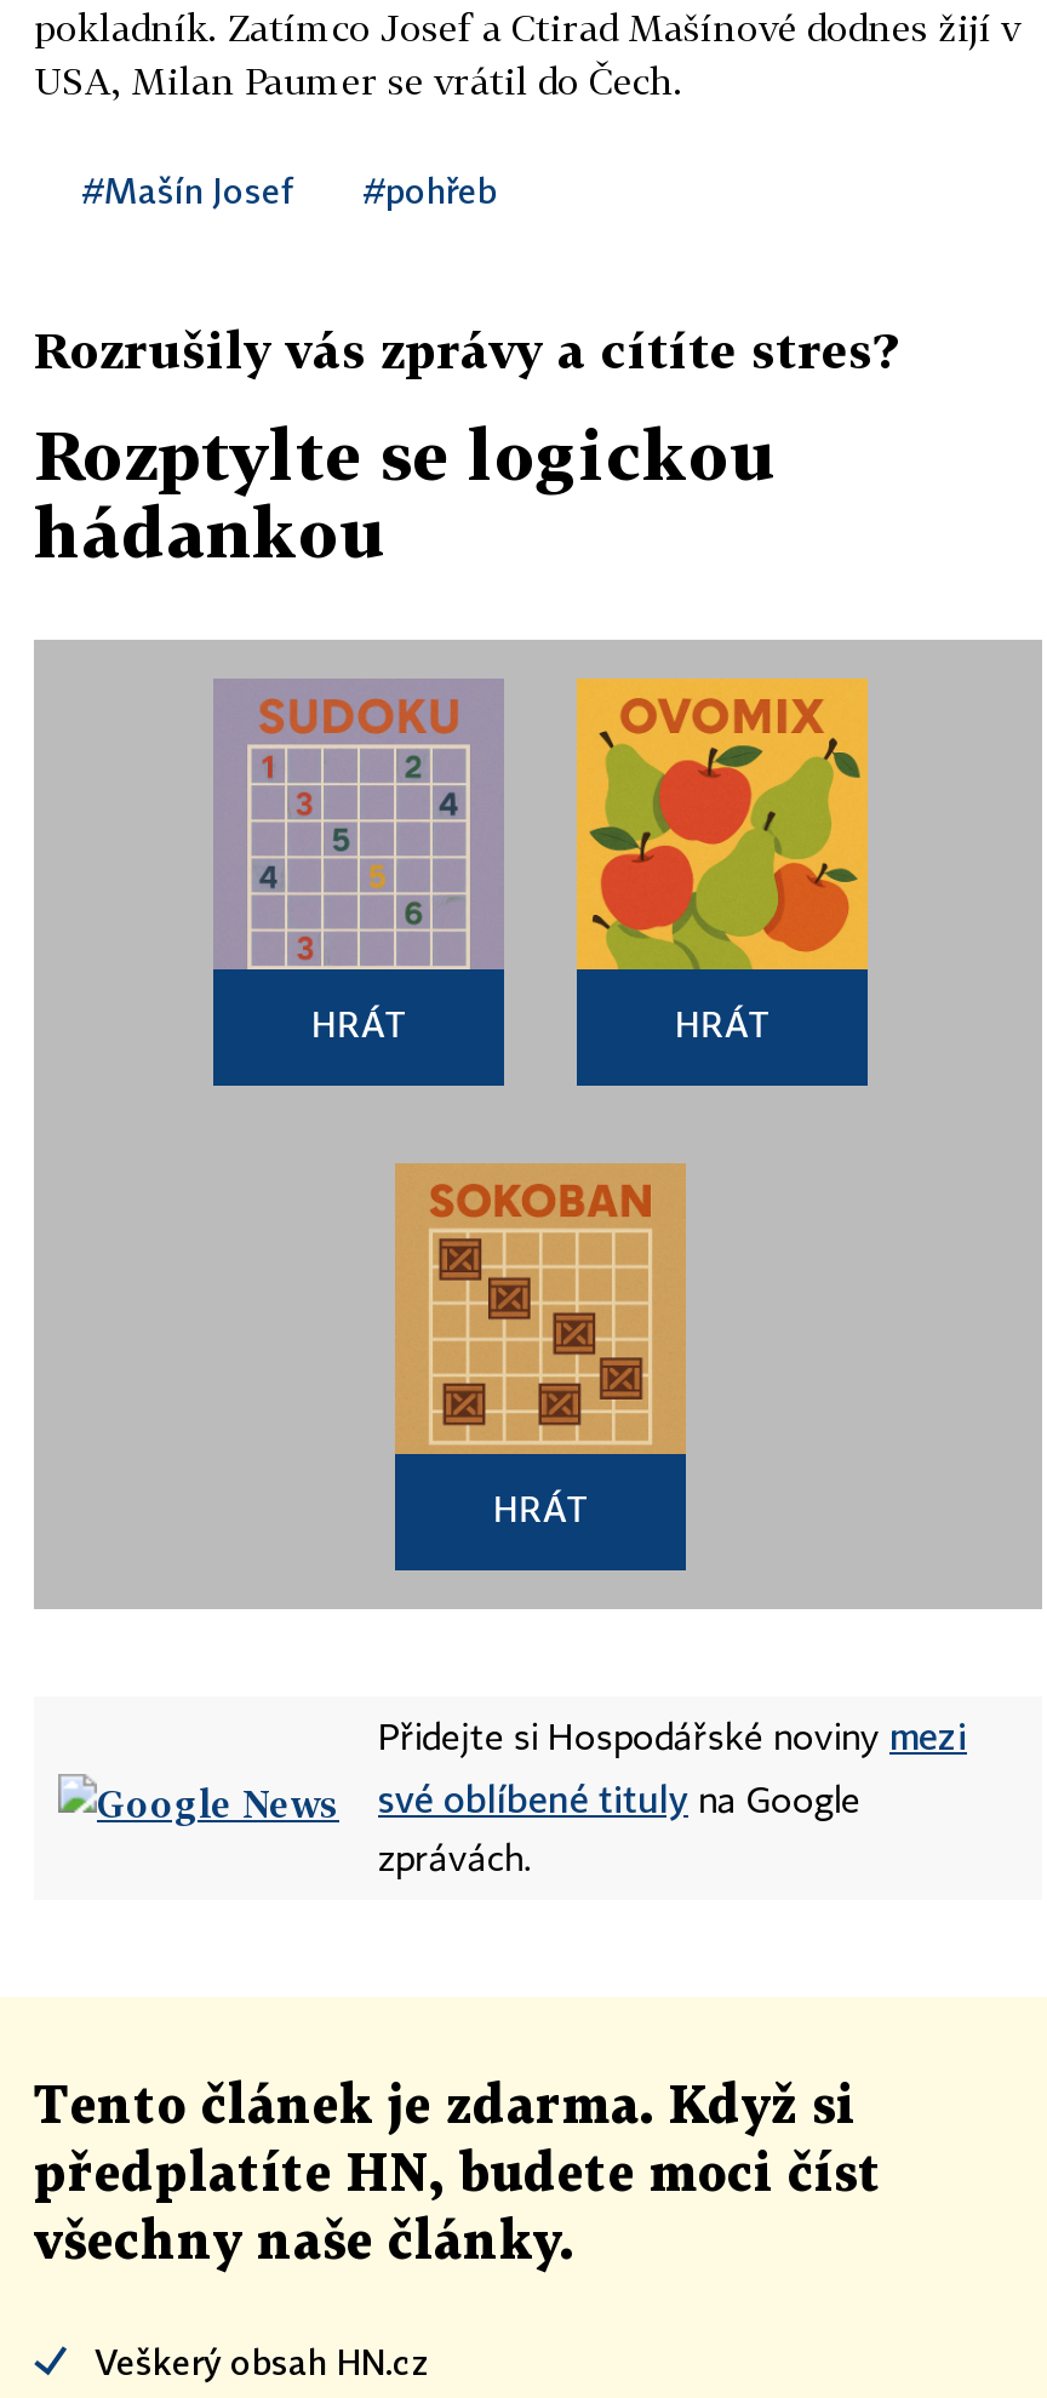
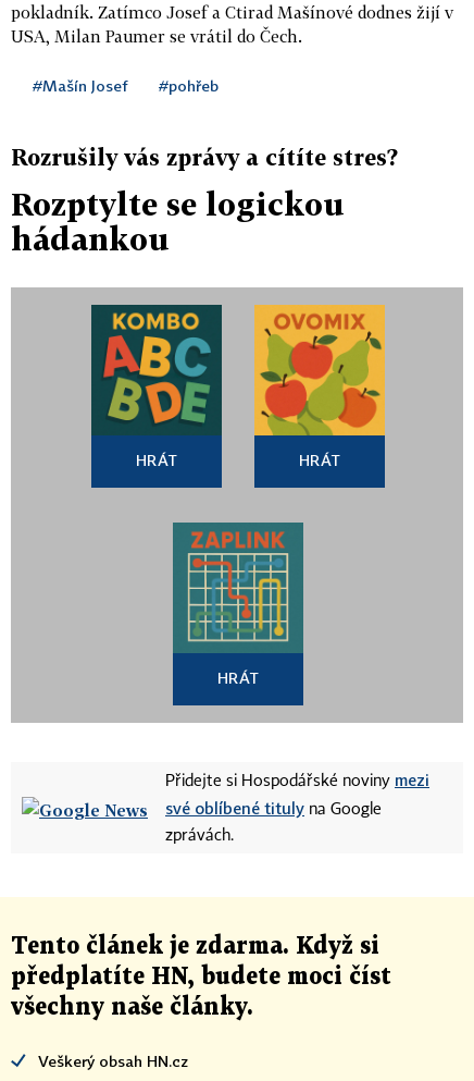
[213,679,504,972] [image] -> [90,304,223,435] [image]
[395,1163,686,1456] [image] -> [172,521,304,653] [image]

